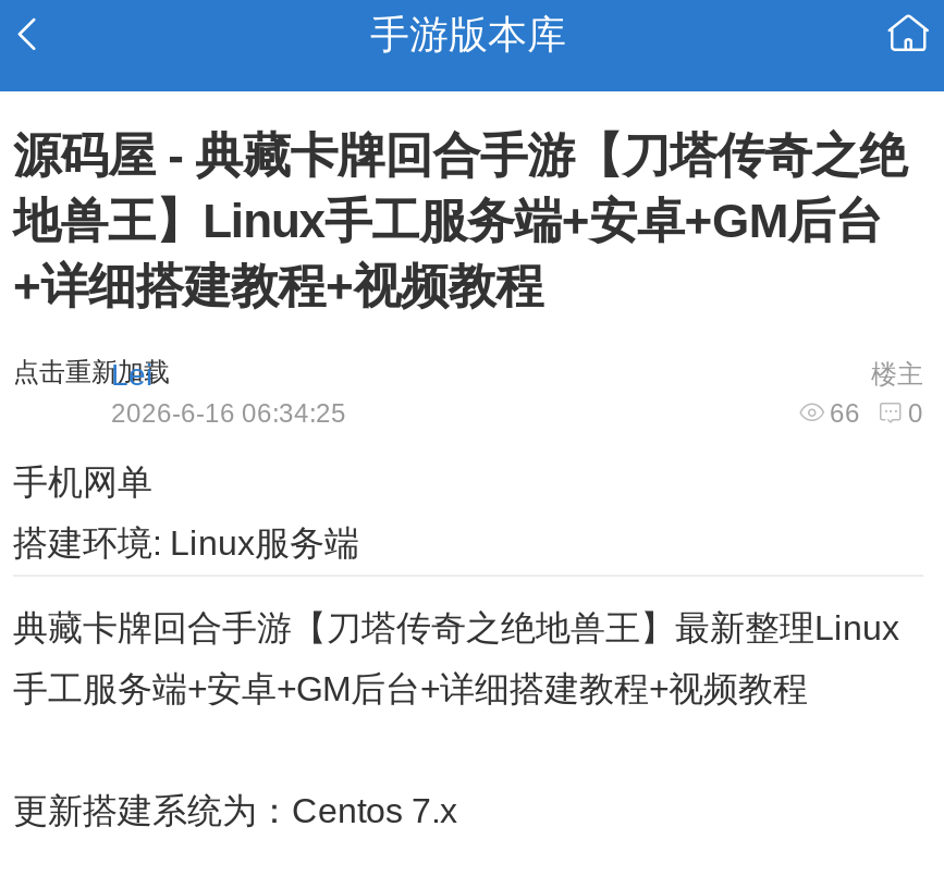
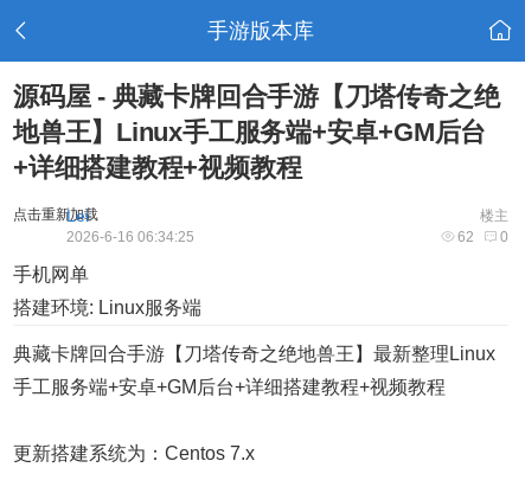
[830,398,923,429] 66 0 -> [457,229,508,245] 62 0

